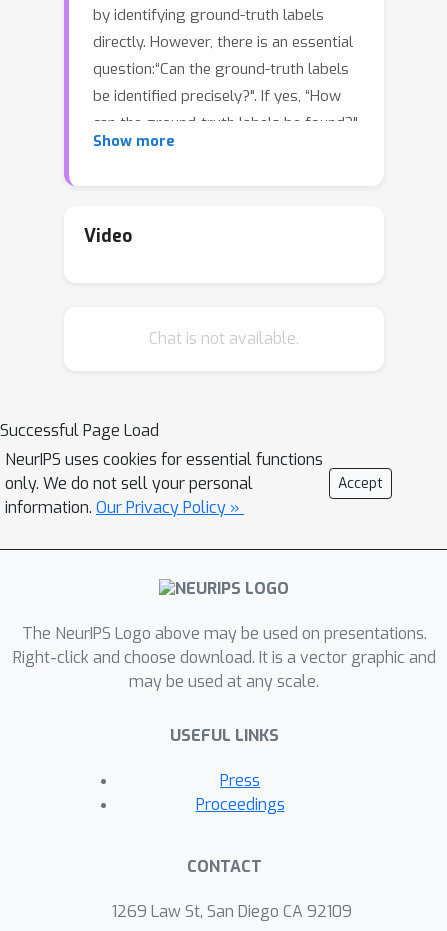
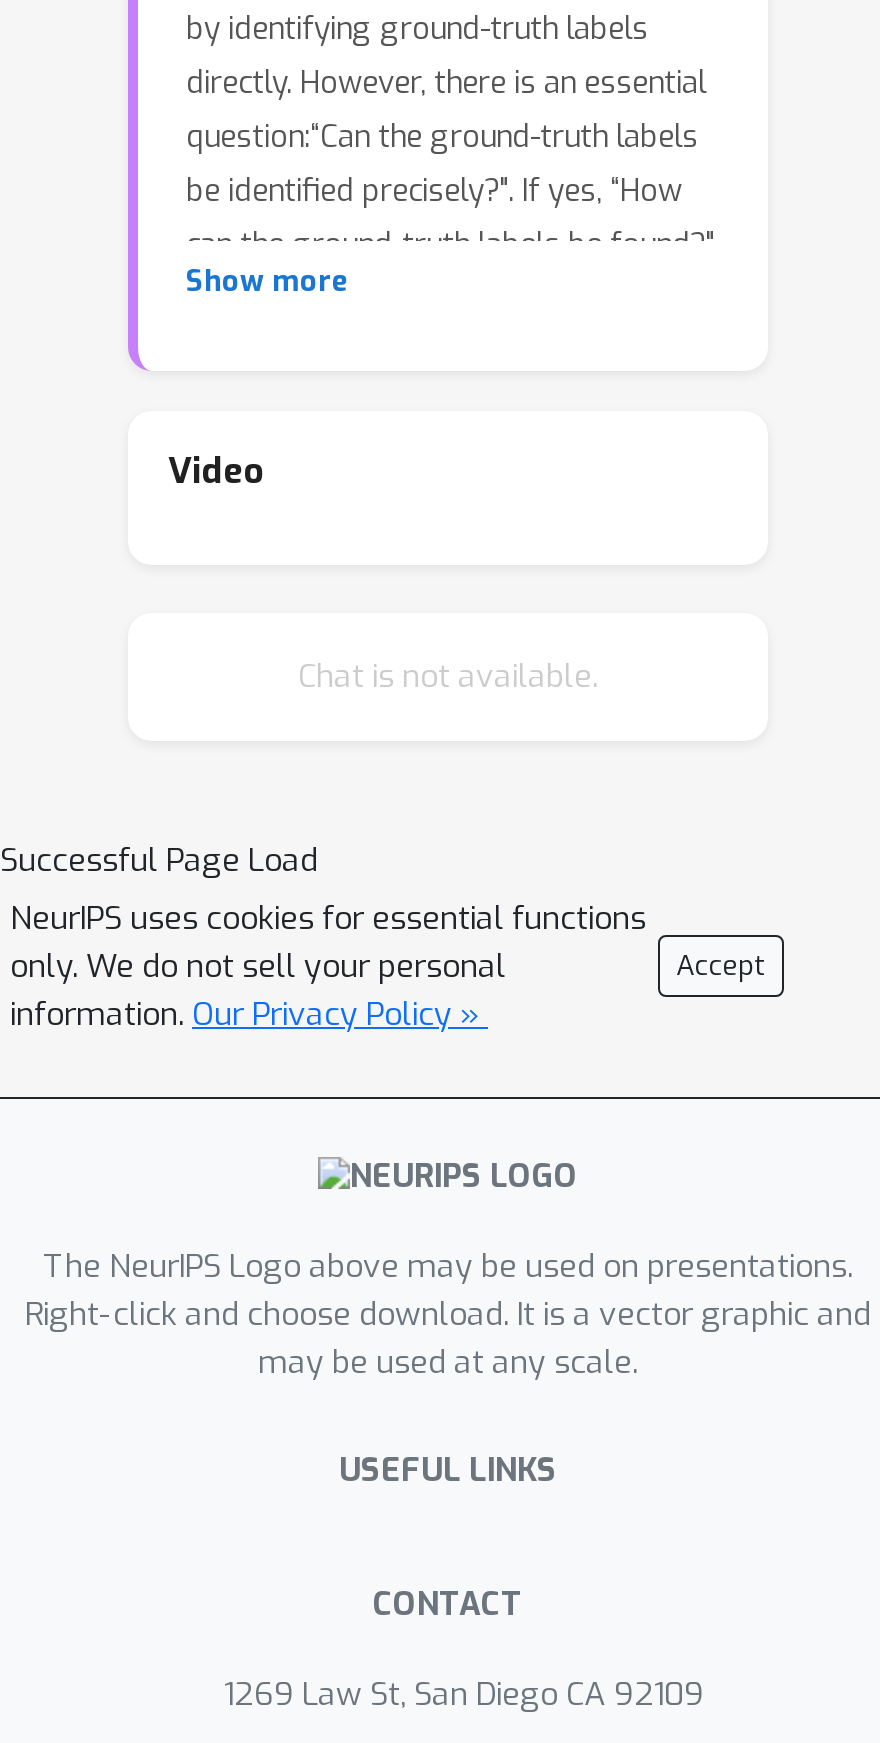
[195,770,284,815] Press | Proceedings -> none

